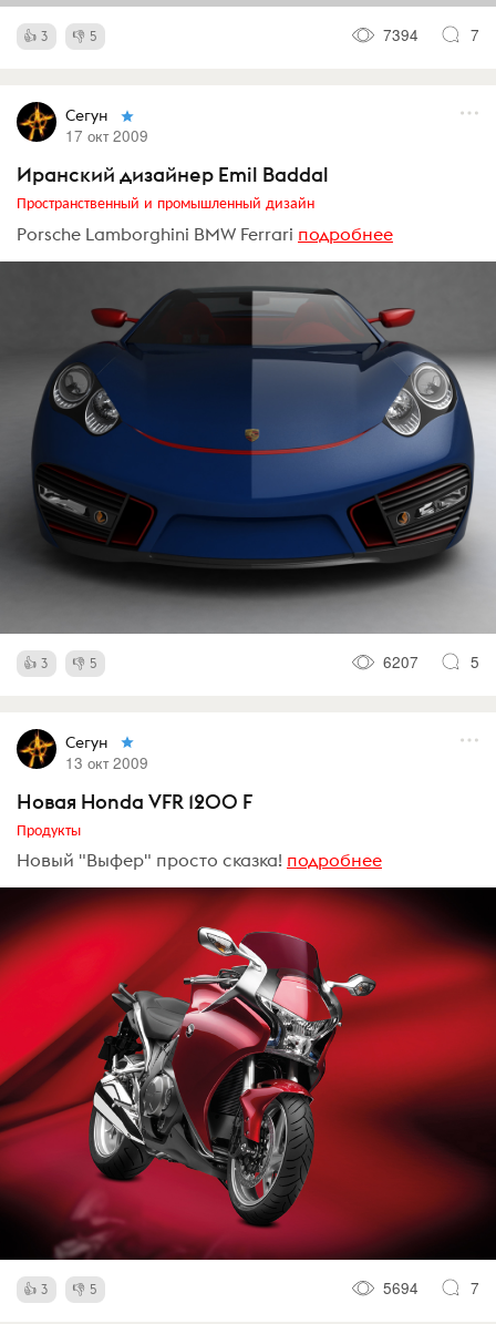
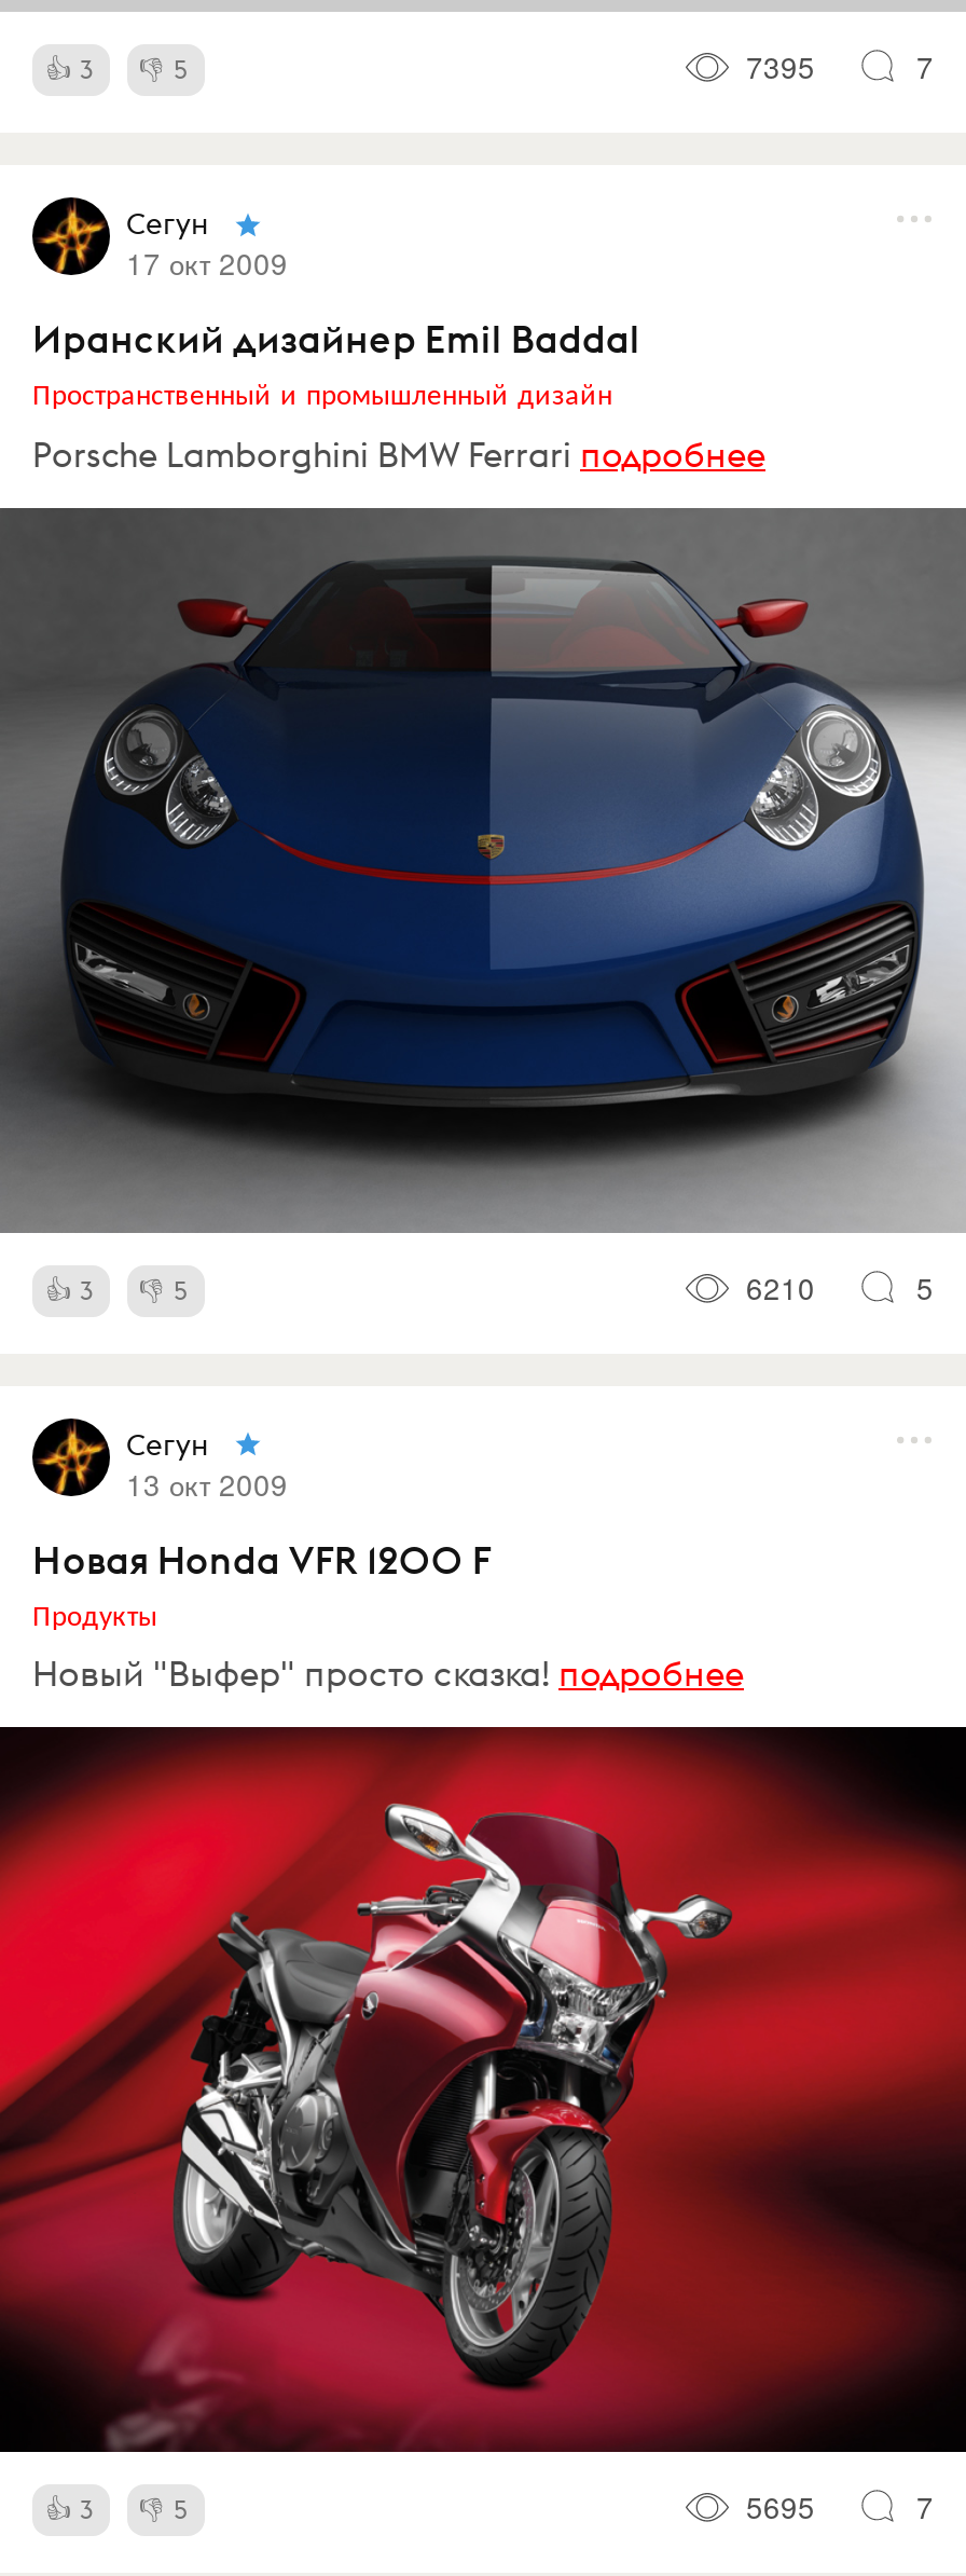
[379,23,479,45] 7394 7 -> [737,44,934,87] 7395 7
[379,650,479,672] 6207 5 -> [737,1264,934,1307] 6210 5
[379,1276,479,1299] 5694 7 -> [737,2484,934,2527] 5695 7

